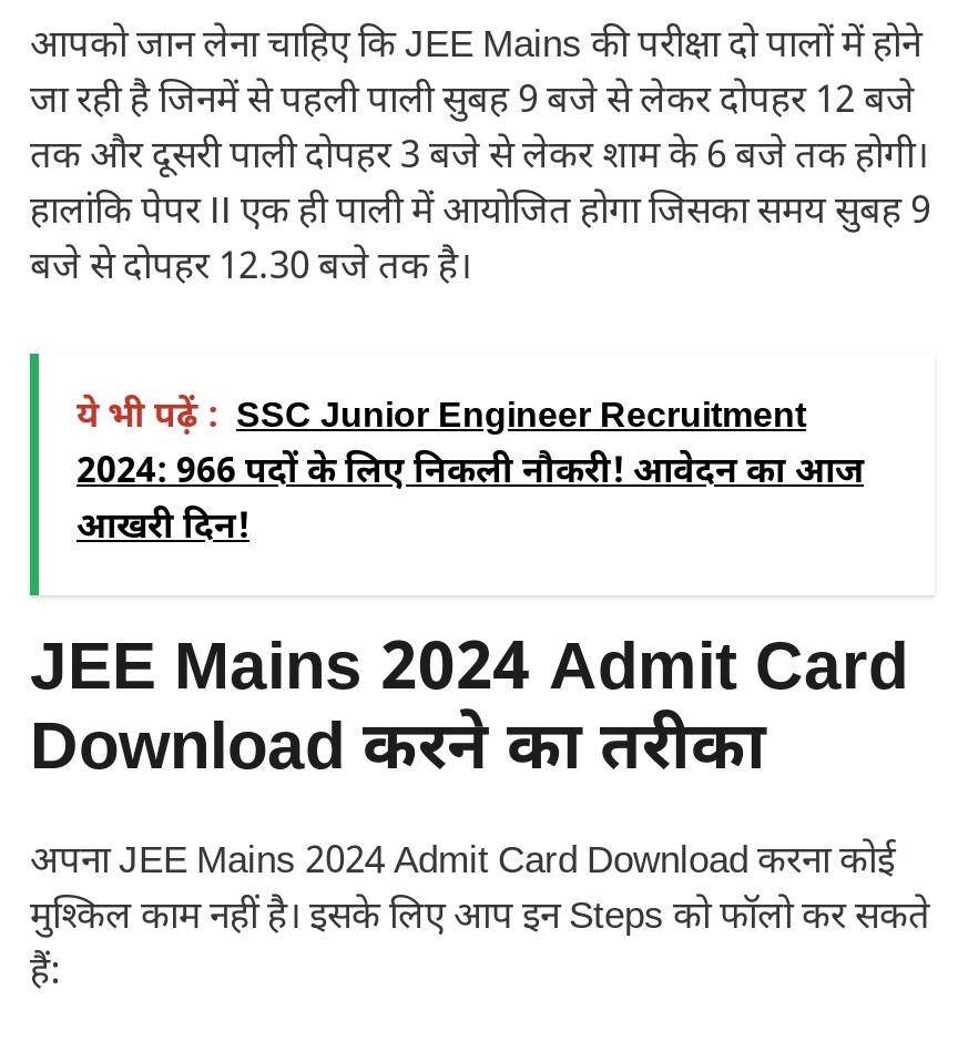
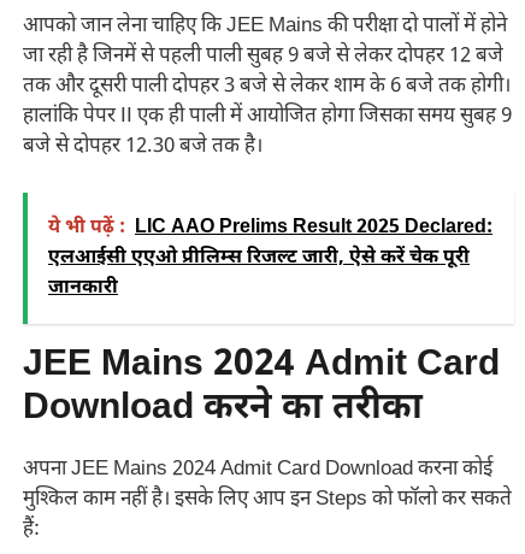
[77,396,864,554] ये भी पढ़ें : SSC Junior Engineer Recruitment | 2024: 966 पदों के लिए निकली नौकरी! आवेदन का आज | आखरी दिन! -> [48,216,492,301] ये भी पढ़ें : LIC AAO Prelims Result 2025 Declared: | एलआईसी एएओ प्रीलिम्स रिजल्ट जारी, ऐसे करें चेक पूरी | जानकारी

